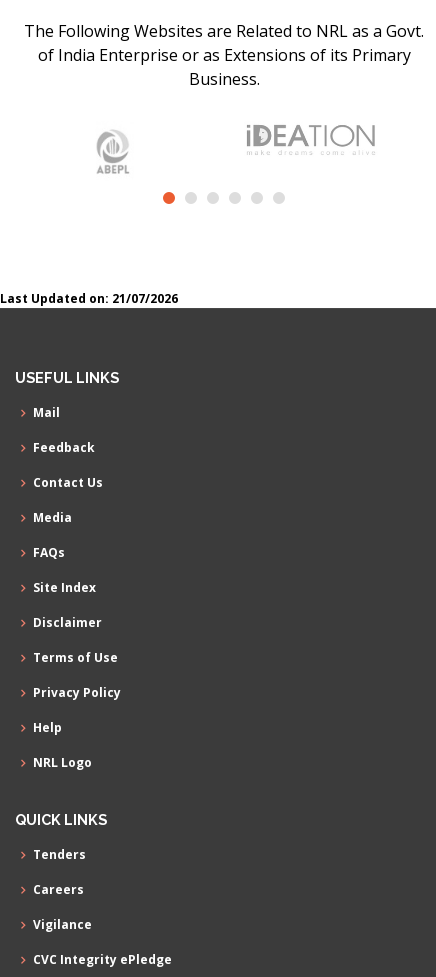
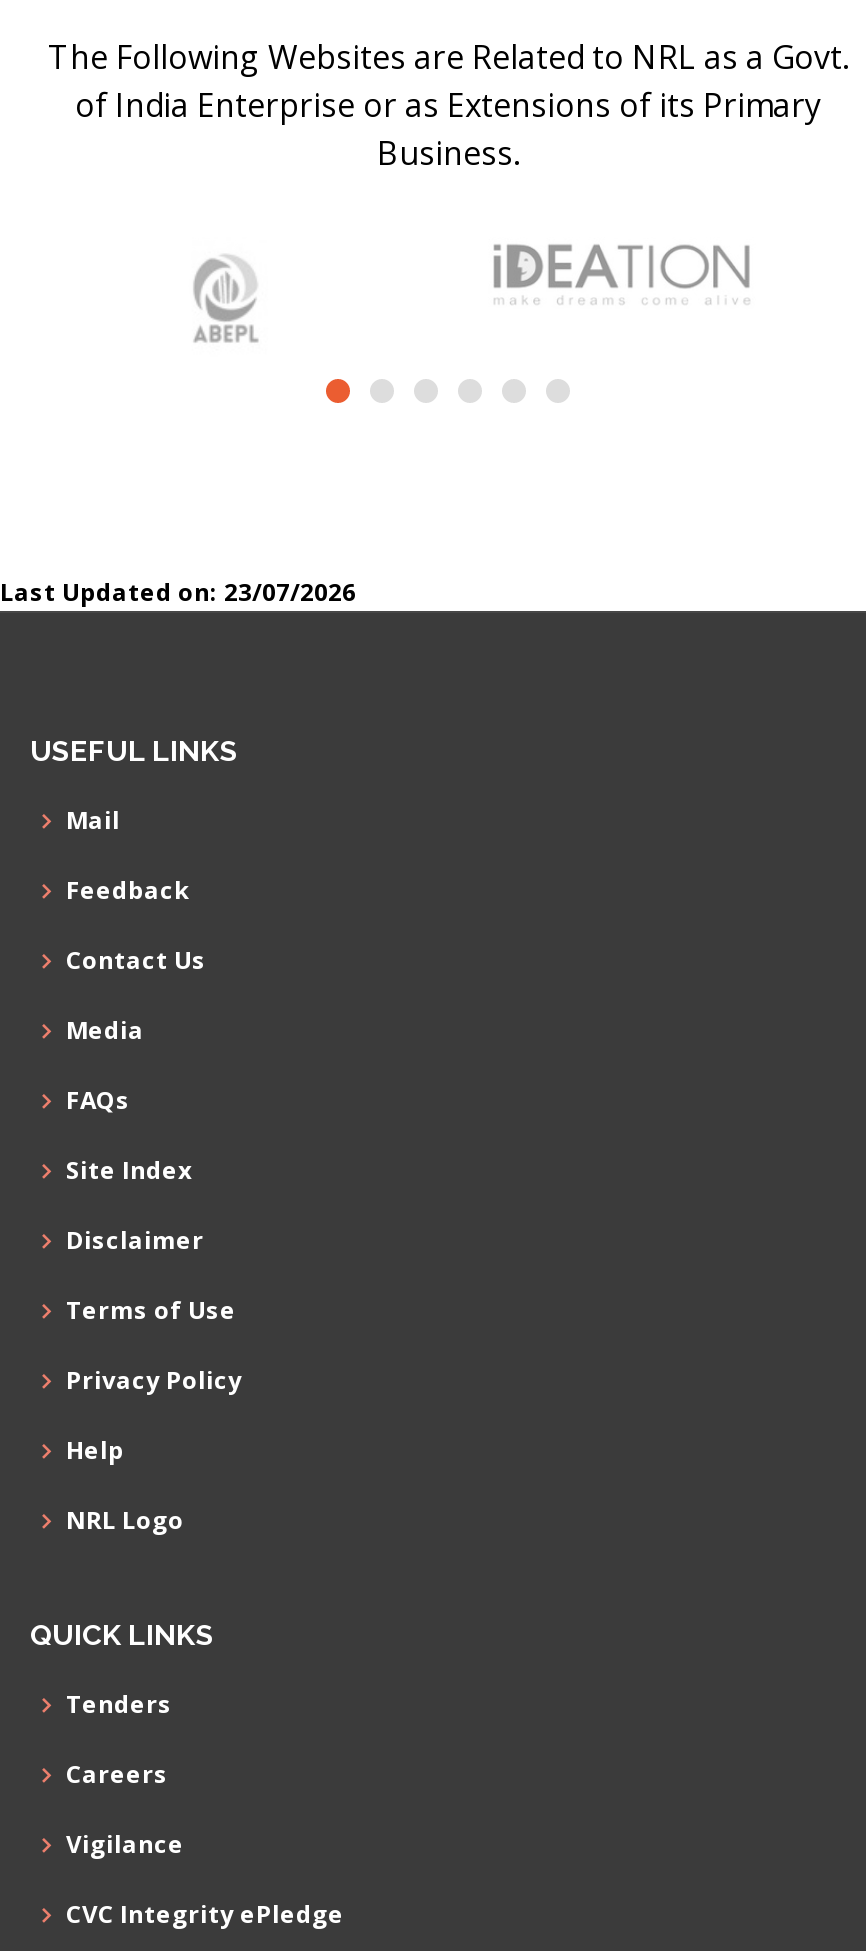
[0,290,178,307] Last Updated on: 21/07/2026 -> [0,574,356,608] Last Updated on: 23/07/2026

